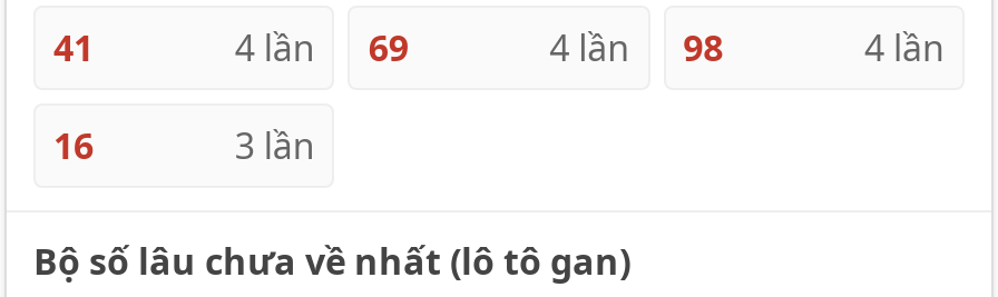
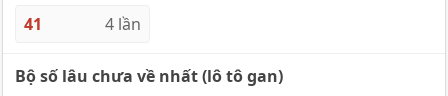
[53,23,945,170] 69 | 4 lần | 98 | 4 lần | 16 | 3 lần -> none

